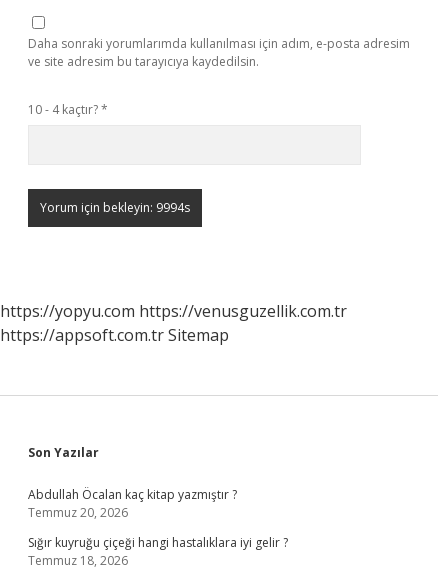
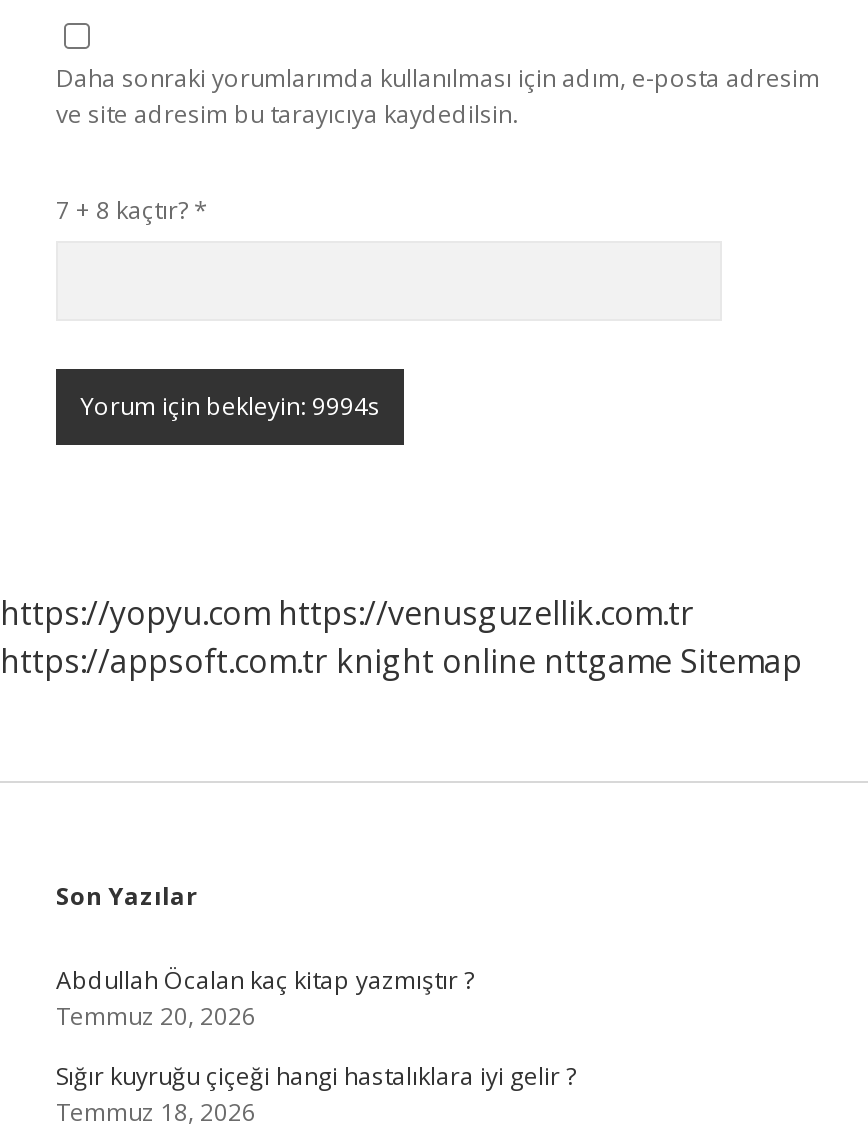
[28,101,108,118] 10 - 4 kaçtır? * -> [56,193,208,227] 7 + 8 kaçtır? *
[0,324,229,346] https://appsoft.com.tr Sitemap -> [0,639,802,683] https://appsoft.com.tr knight online nttgame Sitemap

